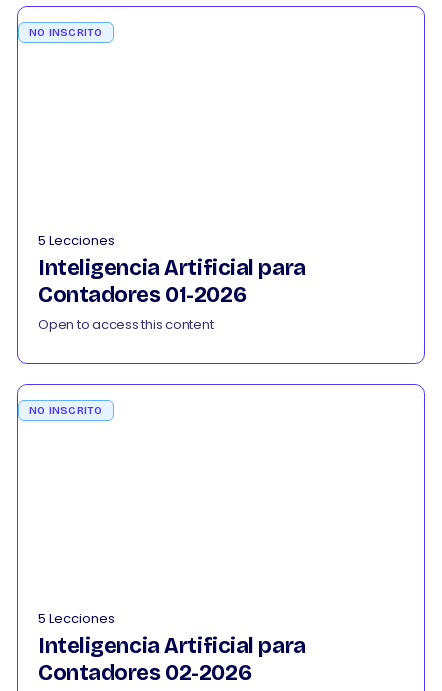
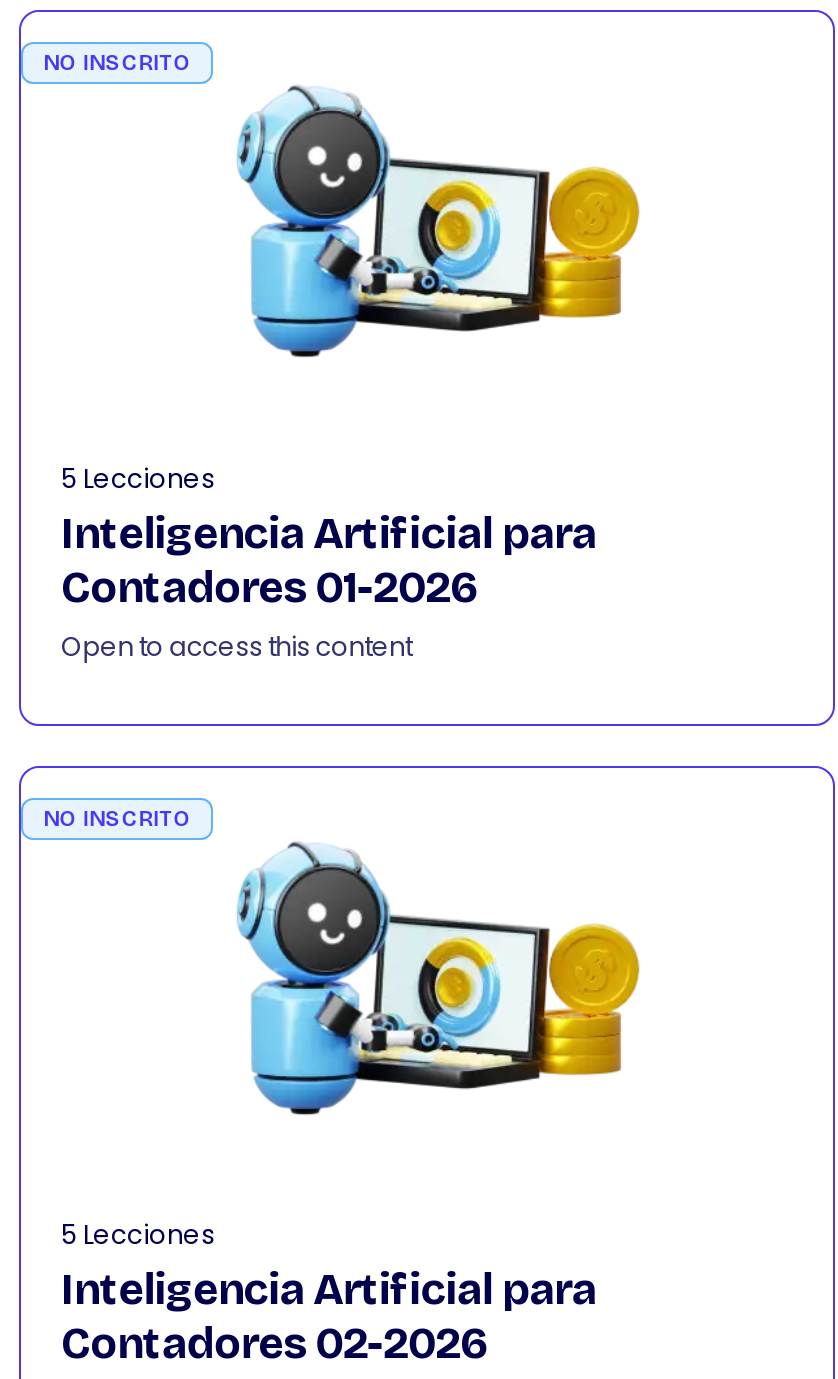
none -> [235,84,641,360] [image]
none -> [235,840,641,1116] [image]

